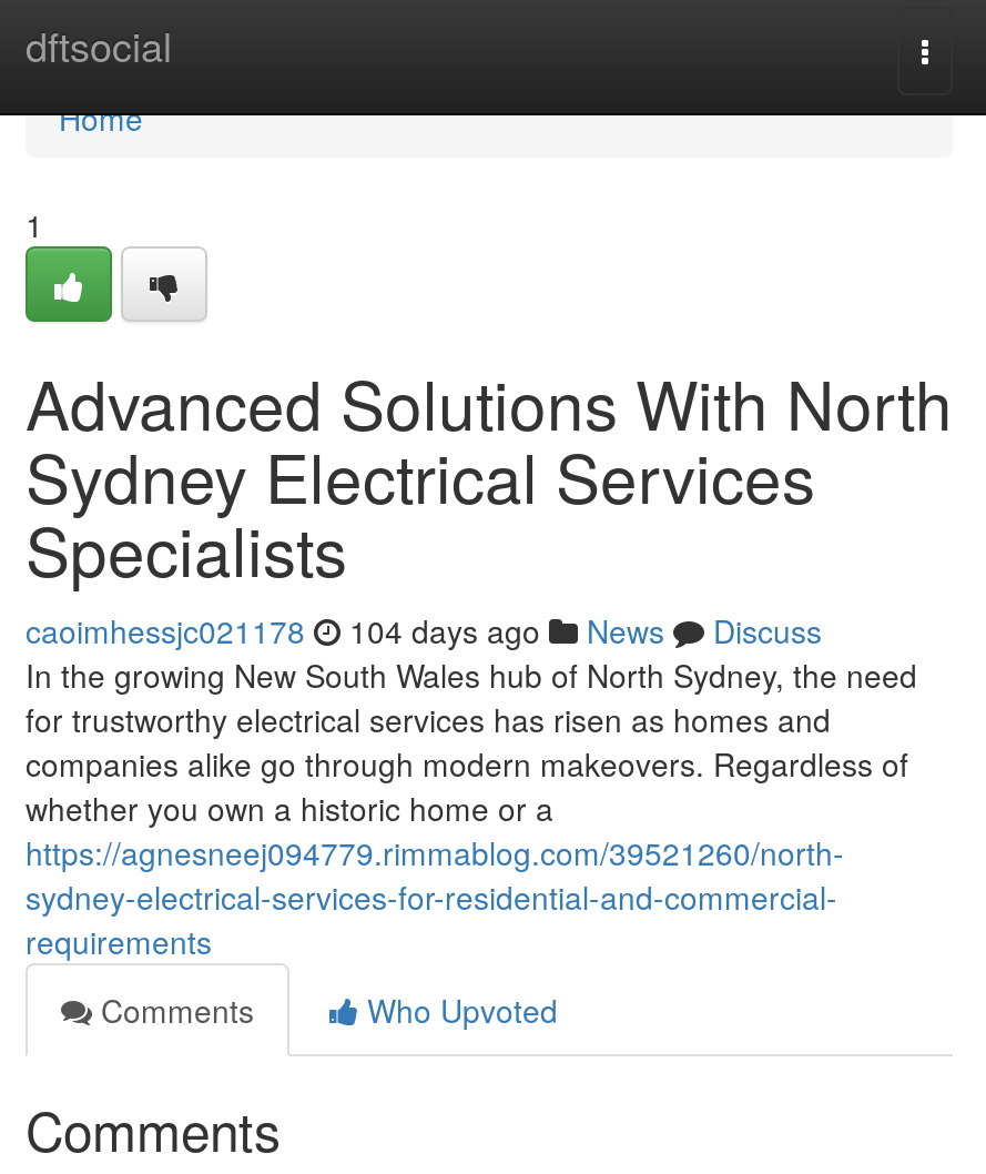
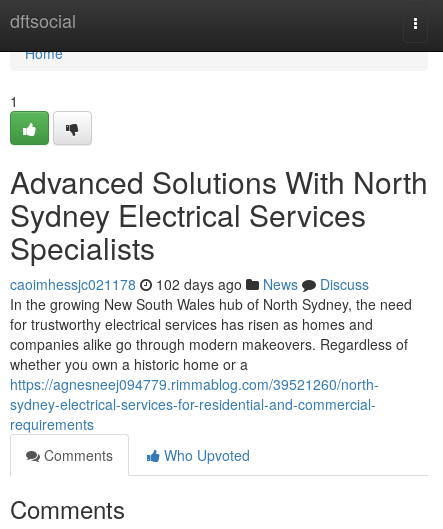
[26,608,822,652] caoimhessjc021178 104 days ago News Discuss -> [10,274,369,294] caoimhessjc021178 102 days ago News Discuss

